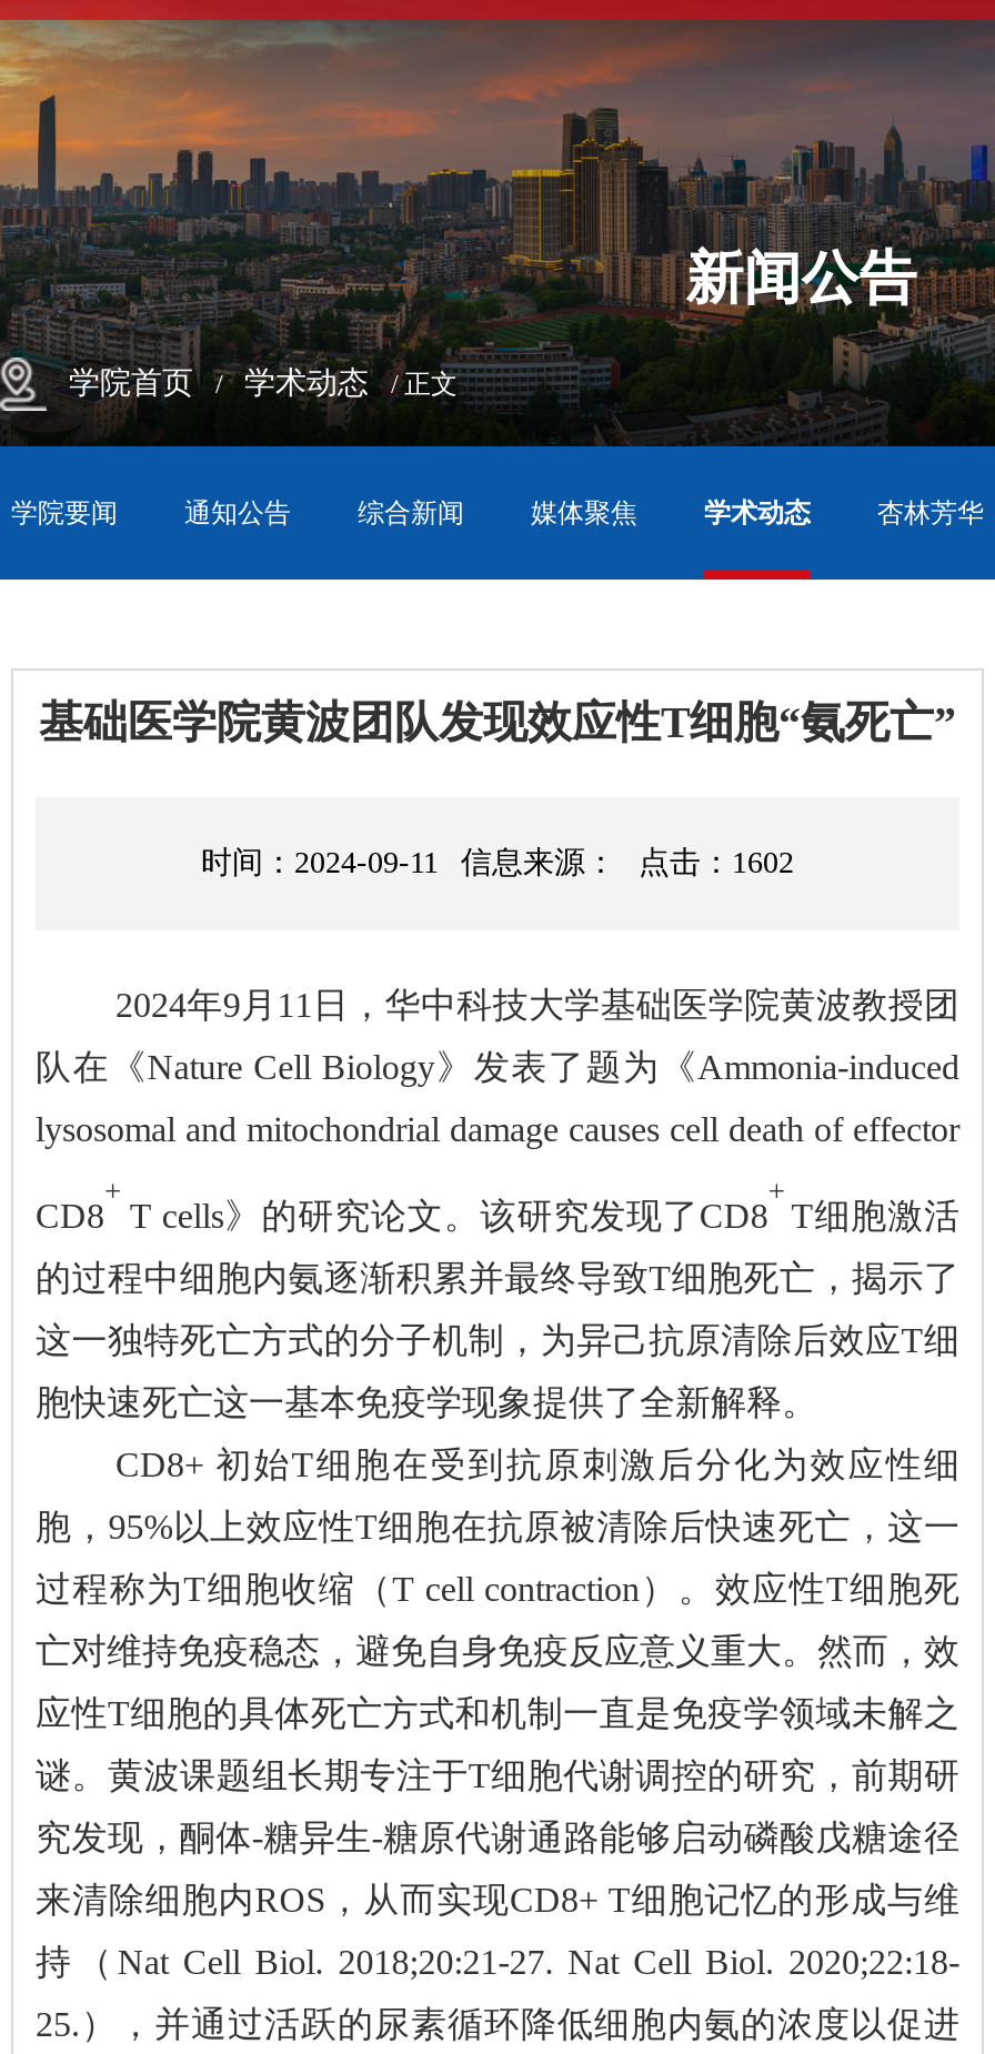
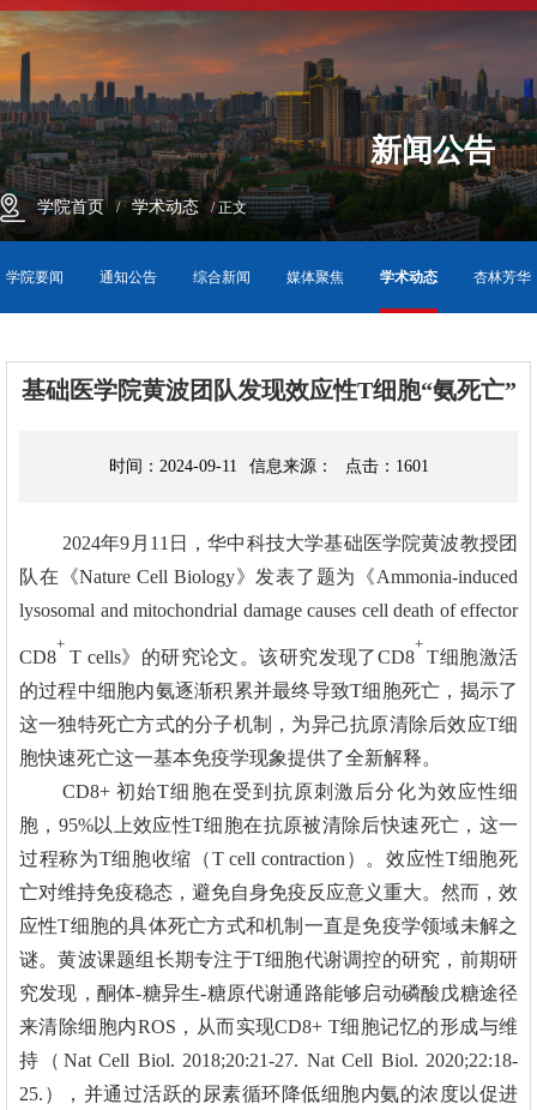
[201,846,794,879] 时间：2024-09-11 信息来源： 点击：1602 -> [108,457,429,475] 时间：2024-09-11 信息来源： 点击：1601

